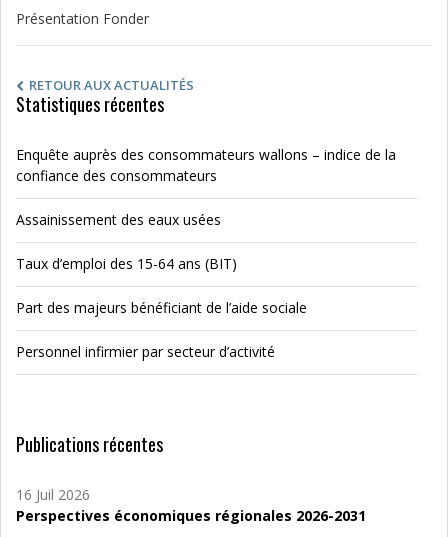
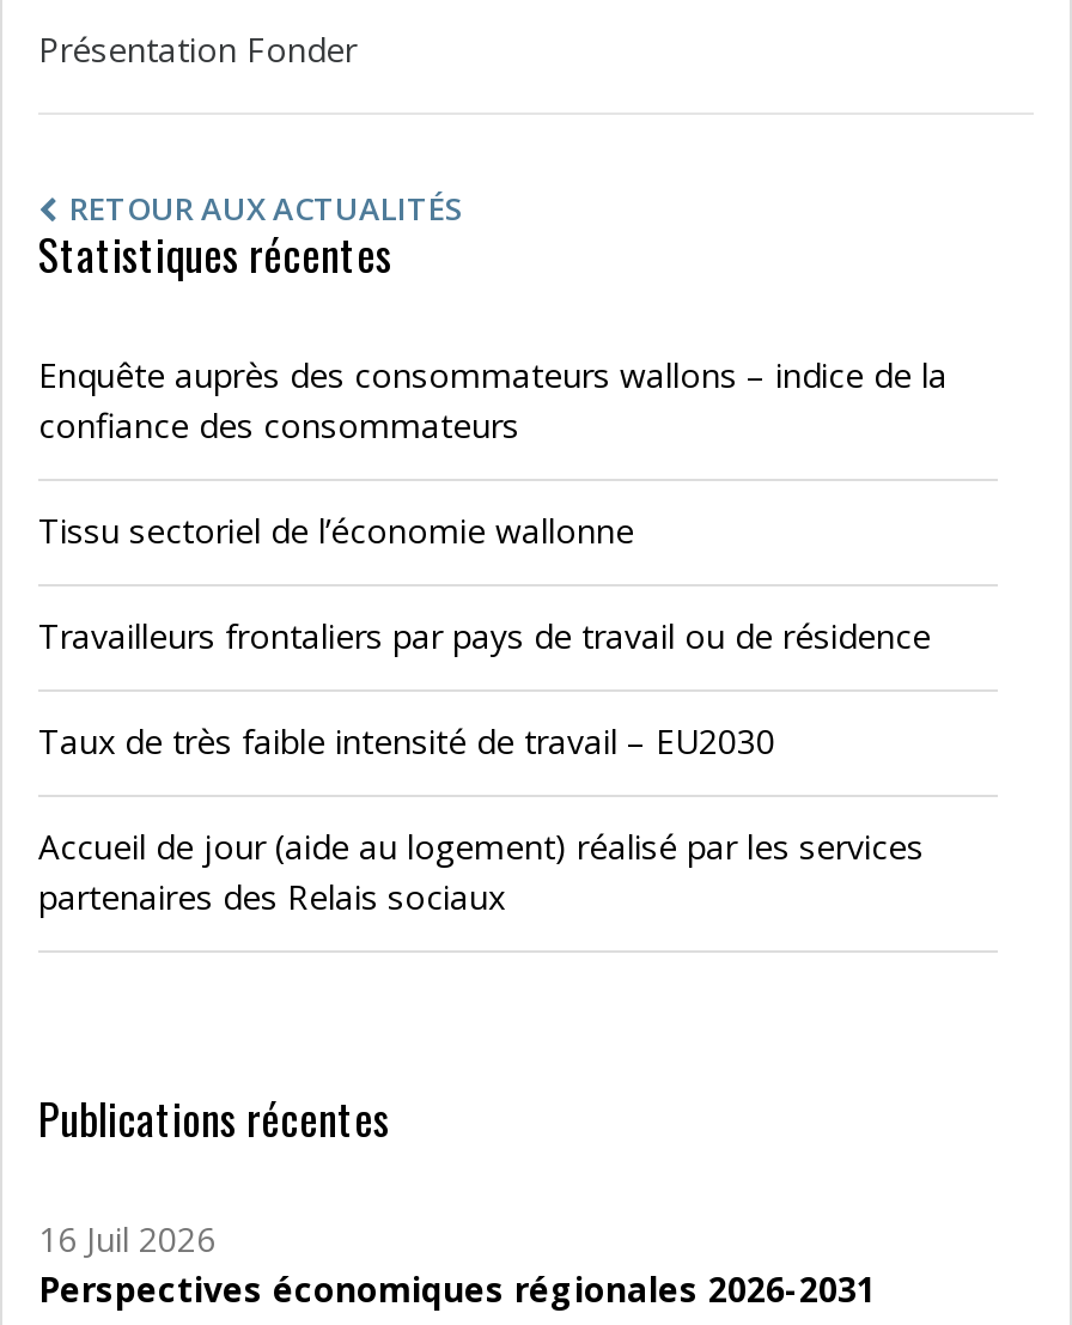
[16,210,221,229] Assainissement des eaux usées -> [38,507,634,553] Tissu sectoriel de l’économie wallonne
[16,254,237,273] Taux d’emploi des 15-64 ans (BIT) -> [38,613,931,658] Travailleurs frontaliers par pays de travail ou de résidence
[16,298,307,317] Part des majeurs bénéficiant de l’aide sociale -> [38,718,775,764] Taux de très faible intensité de travail – EU2030
[16,342,275,361] Personnel infirmier par secteur d’activité -> [38,823,924,919] Accueil de jour (aide au logement) réalisé par les services | partenaires des Relais sociaux

